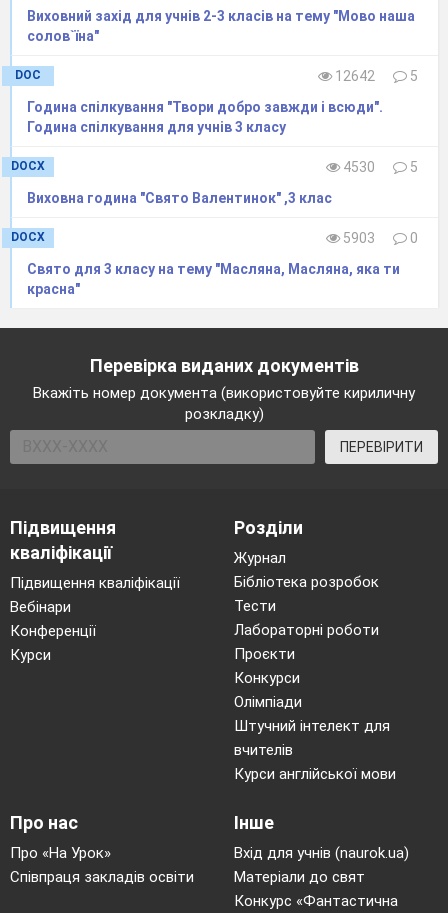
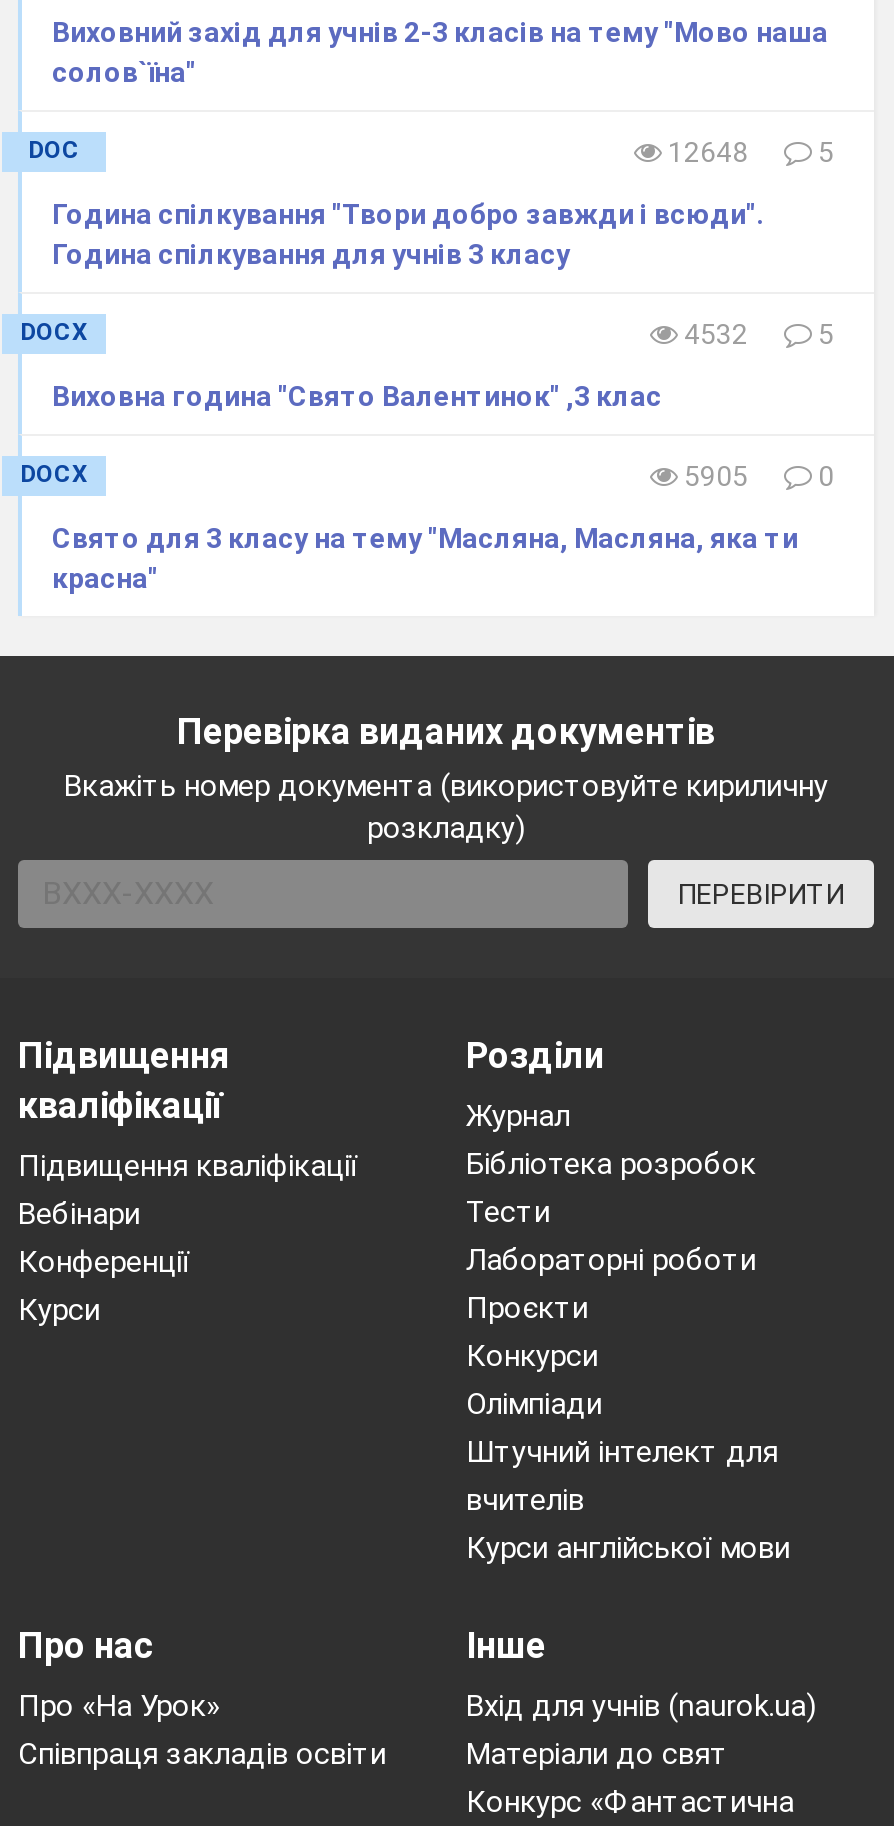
[332,68,418,84] 12642 5 -> [662,135,834,167] 12648 5
[340,159,375,175] 4530 -> [678,317,748,349] 4532
[340,230,375,246] 5903 -> [678,459,748,491] 5905

